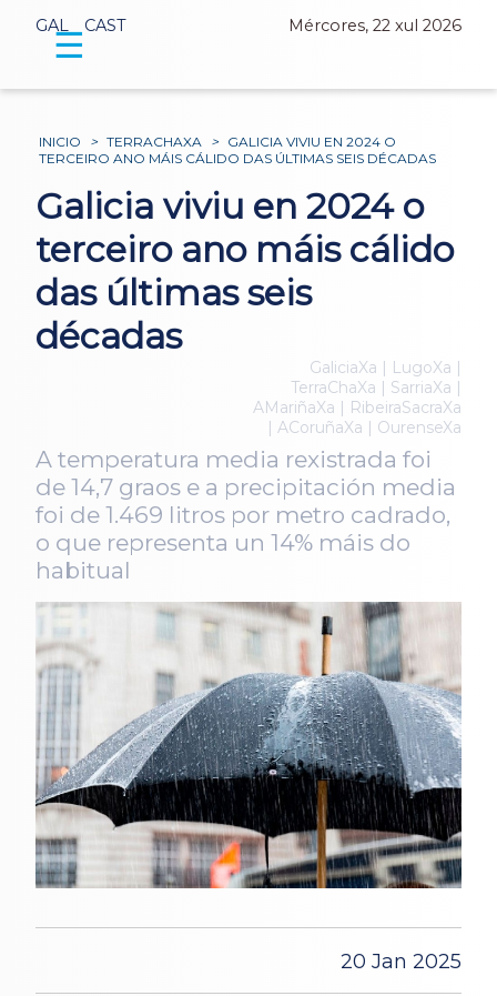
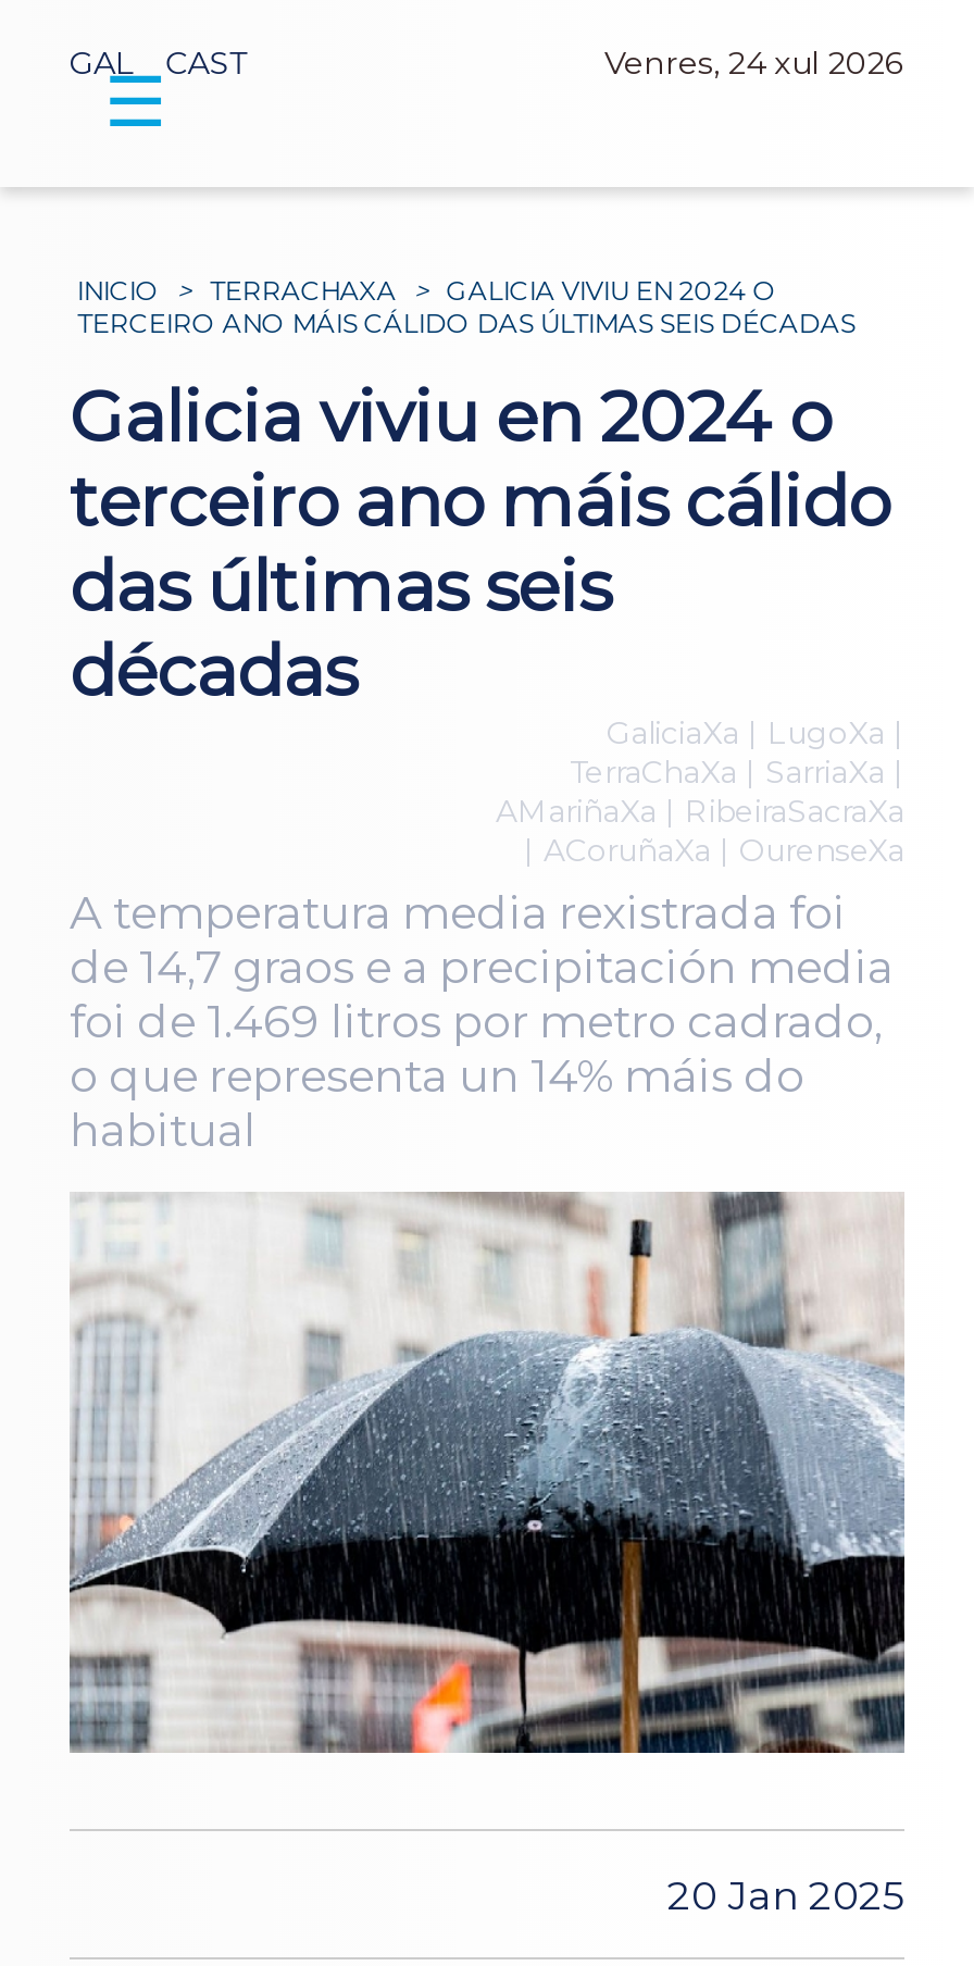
[288,16,461,36] Mércores, 22 xul 2026 -> [604,44,904,83] Venres, 24 xul 2026

